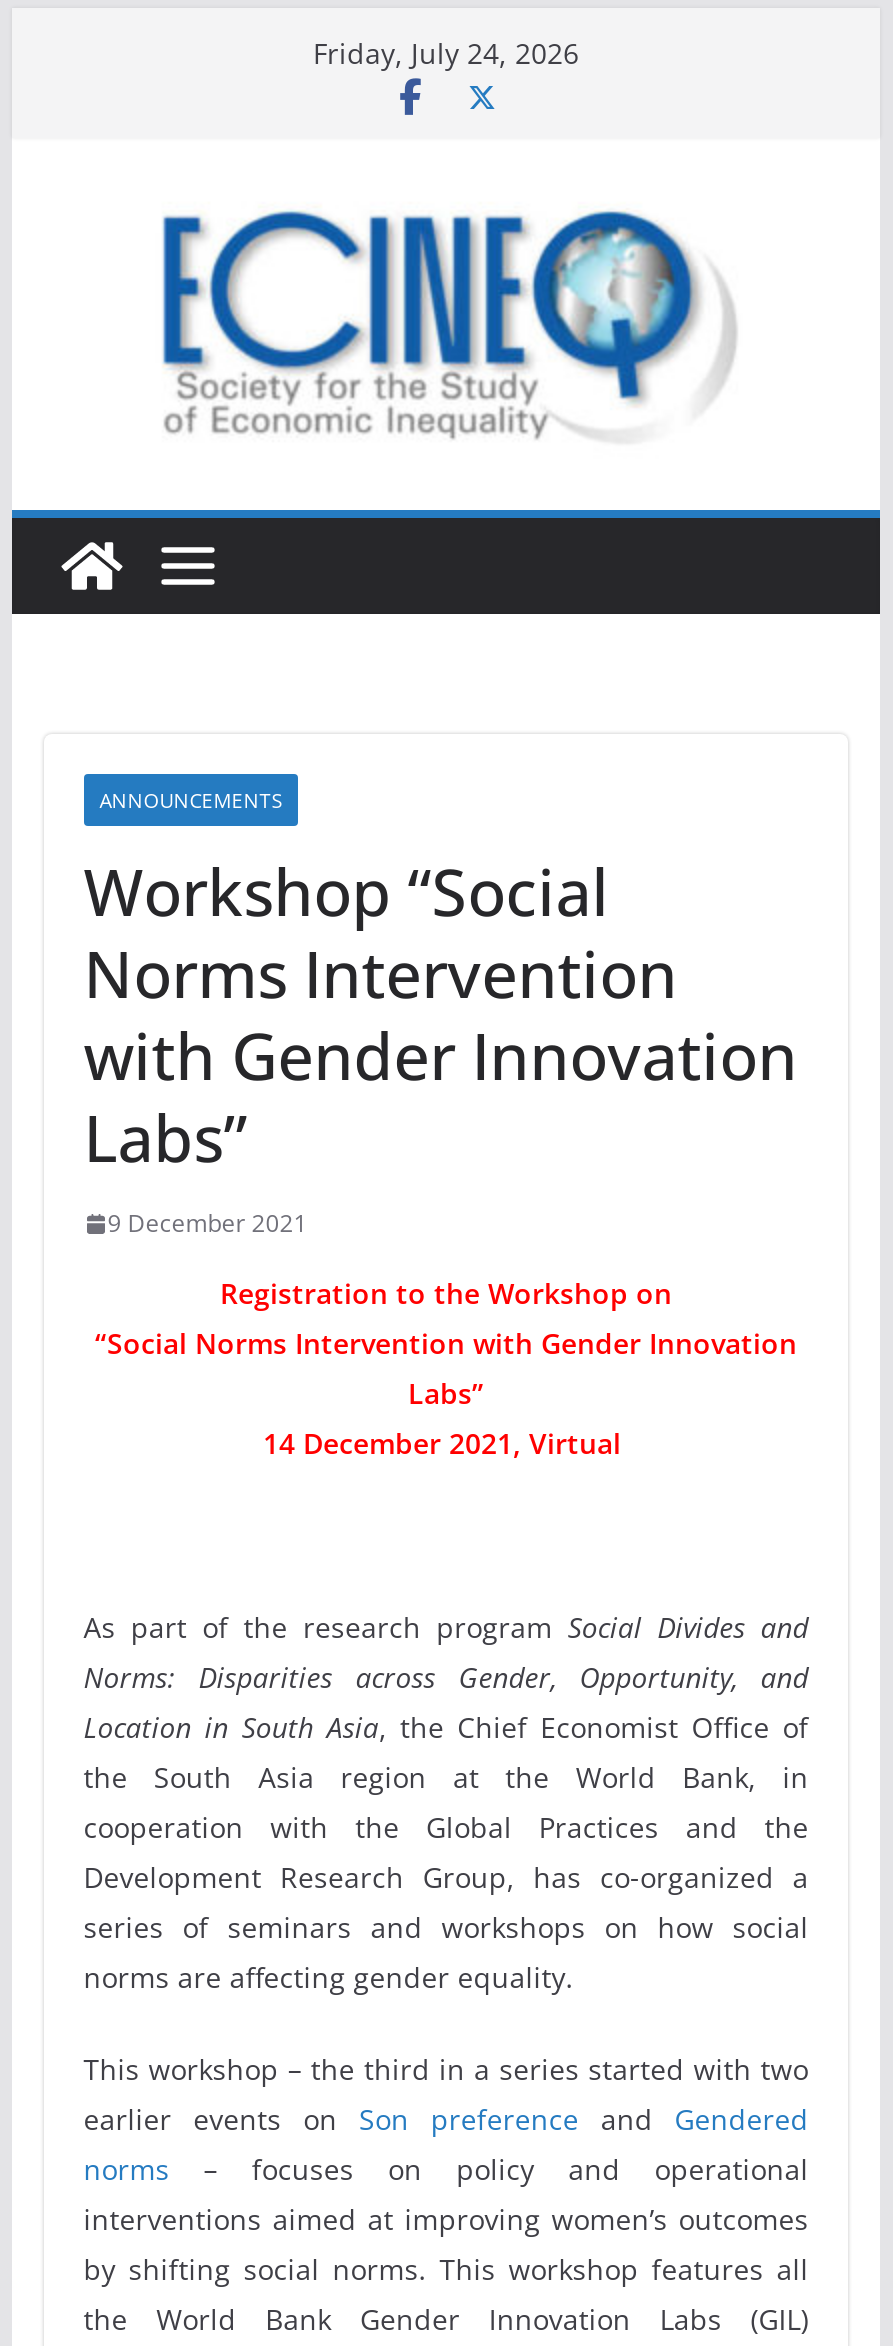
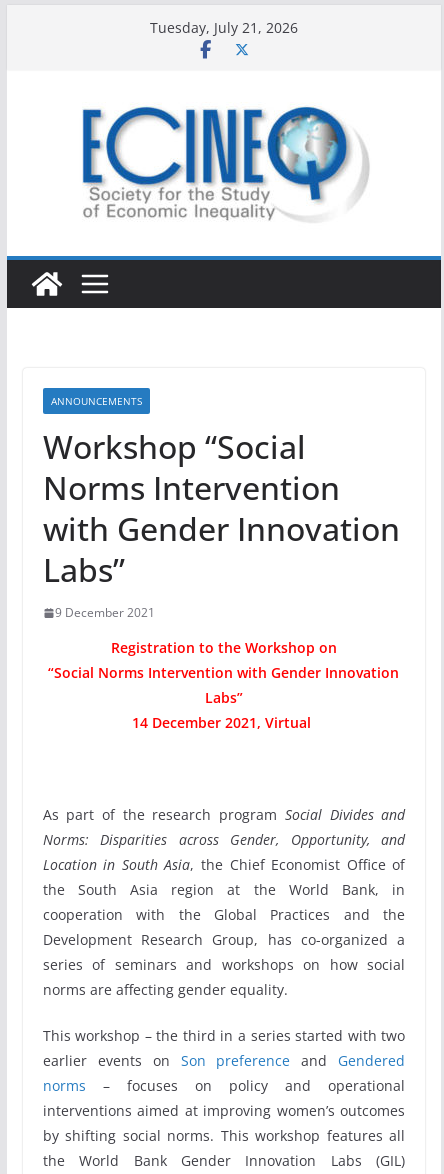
[313,34,579,72] Friday, July 24, 2026 -> [150,18,298,37] Tuesday, July 21, 2026

